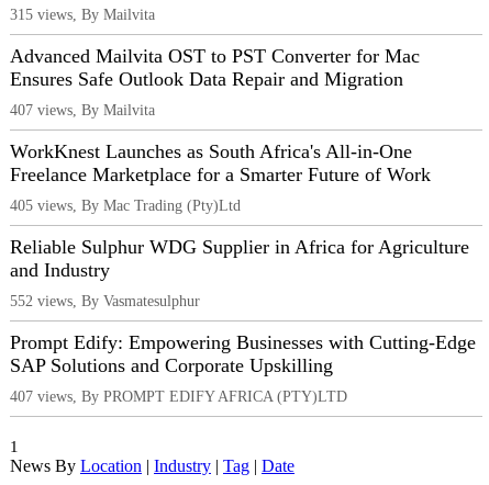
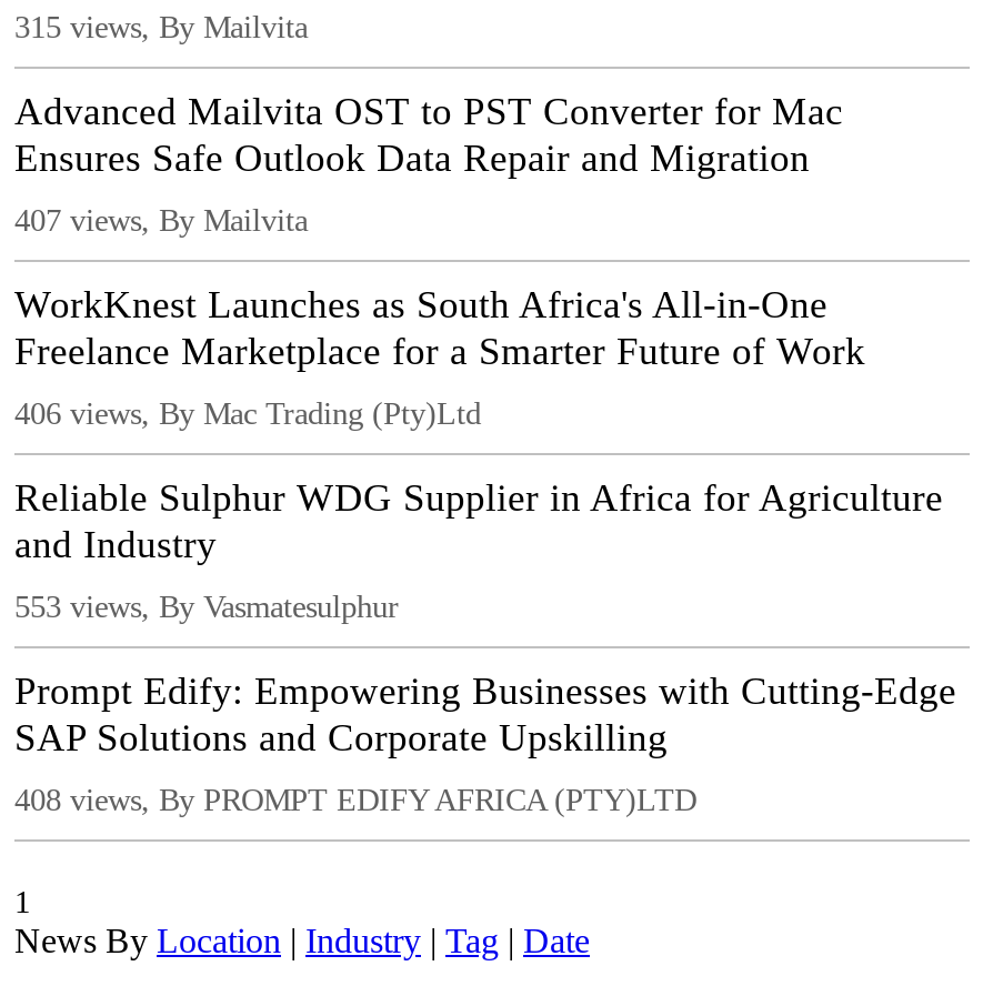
[10,197,241,215] 405 views, By Mac Trading (Pty)Ltd -> [14,396,481,432] 406 views, By Mac Trading (Pty)Ltd
[10,292,200,310] 552 views, By Vasmatesulphur -> [14,590,399,625] 553 views, By Vasmatesulphur
[10,388,347,405] 407 views, By PROMPT EDIFY AFRICA (PTY)LTD -> [14,783,696,818] 408 views, By PROMPT EDIFY AFRICA (PTY)LTD

